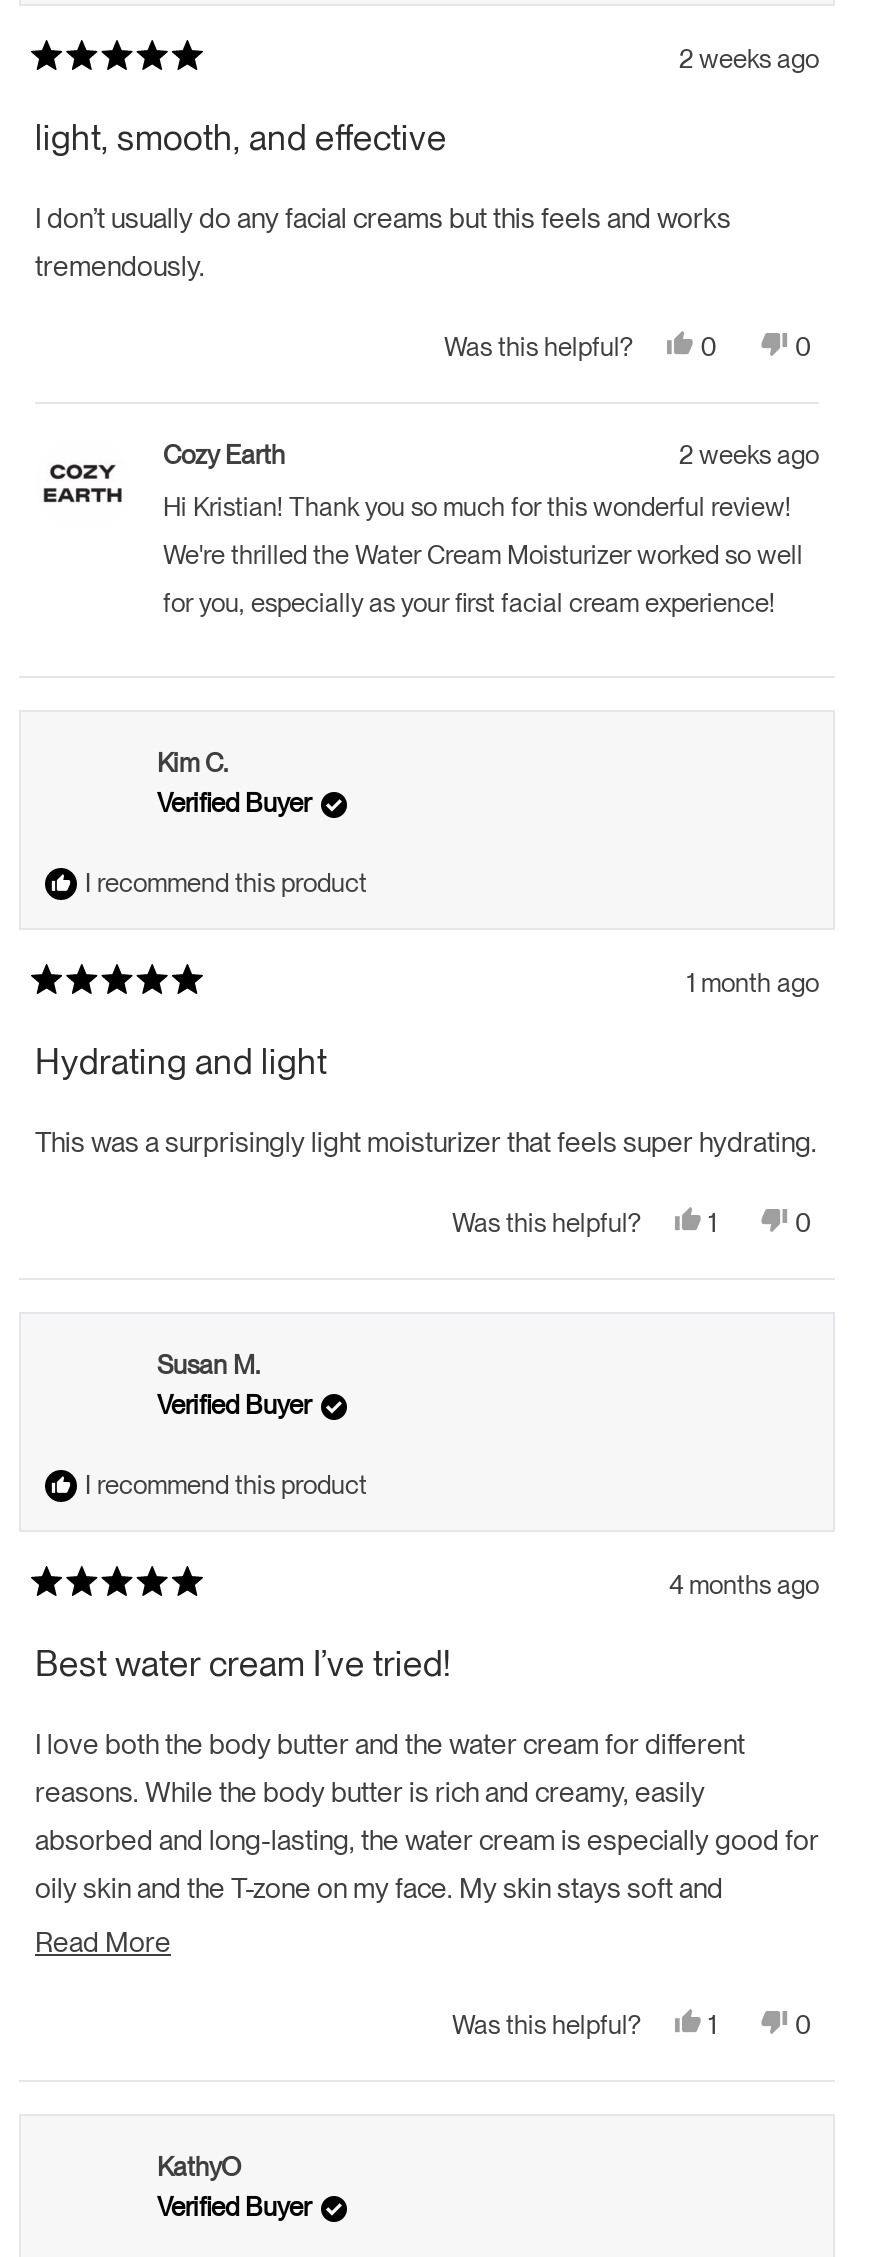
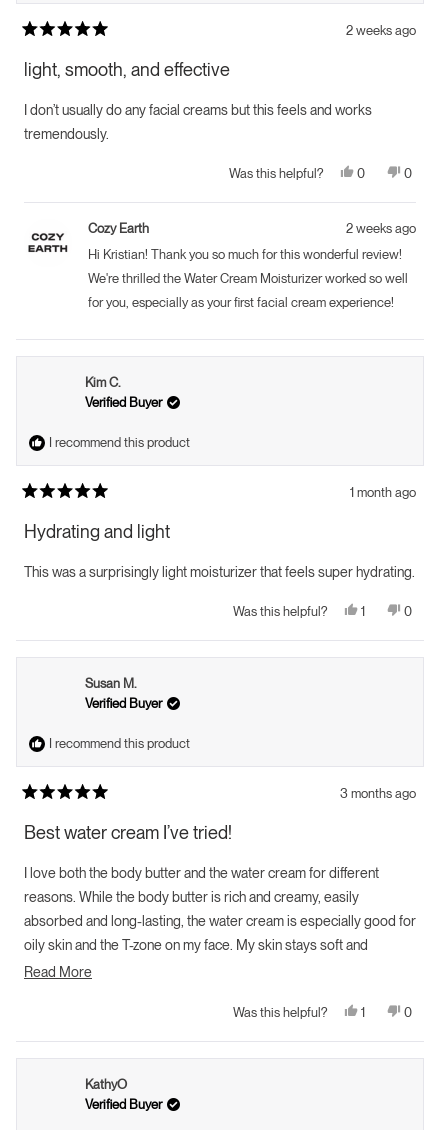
[669,1571,819,1601] 4 months ago -> [340,786,416,801] 3 months ago

